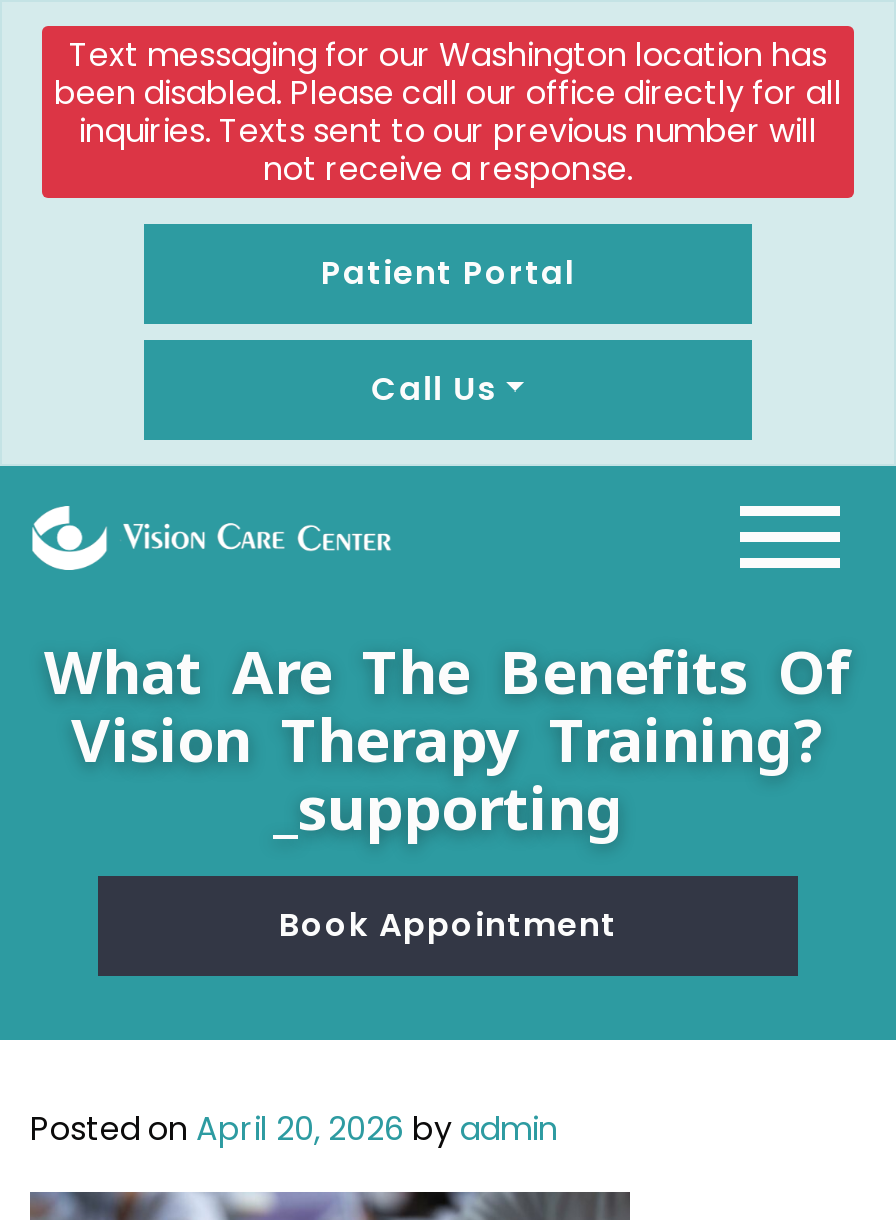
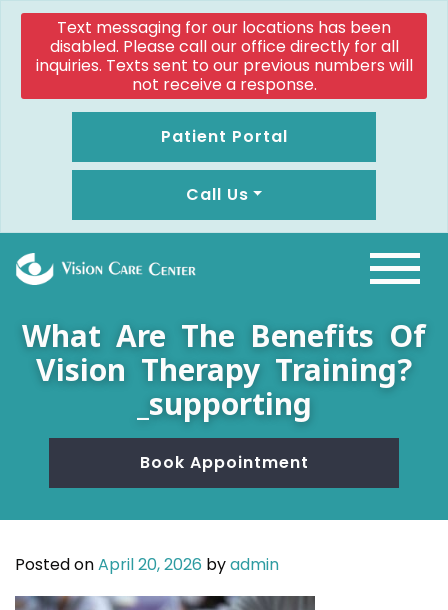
[54,32,842,154] Text messaging for our Washington location has | been disabled. Please call our office directly for all | inquiries. Texts sent to our previous number will -> [35,16,412,77] Text messaging for our locations has been | disabled. Please call our office directly for all | inquiries. Texts sent to our previous numbers will

